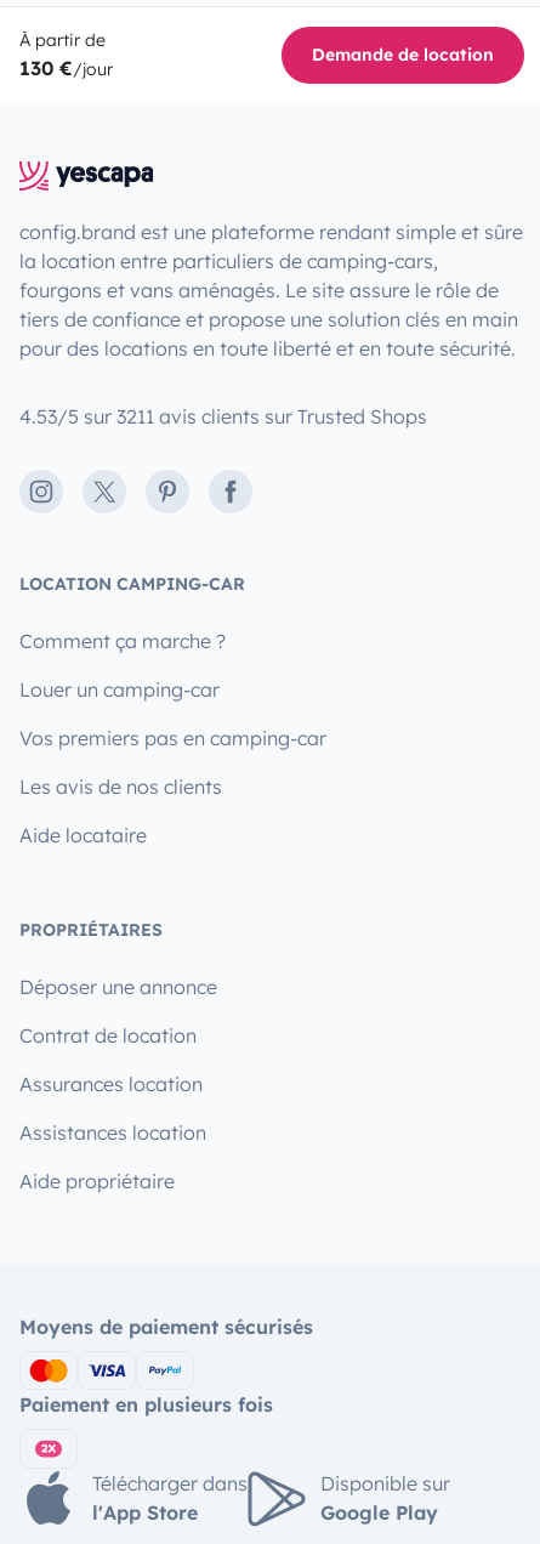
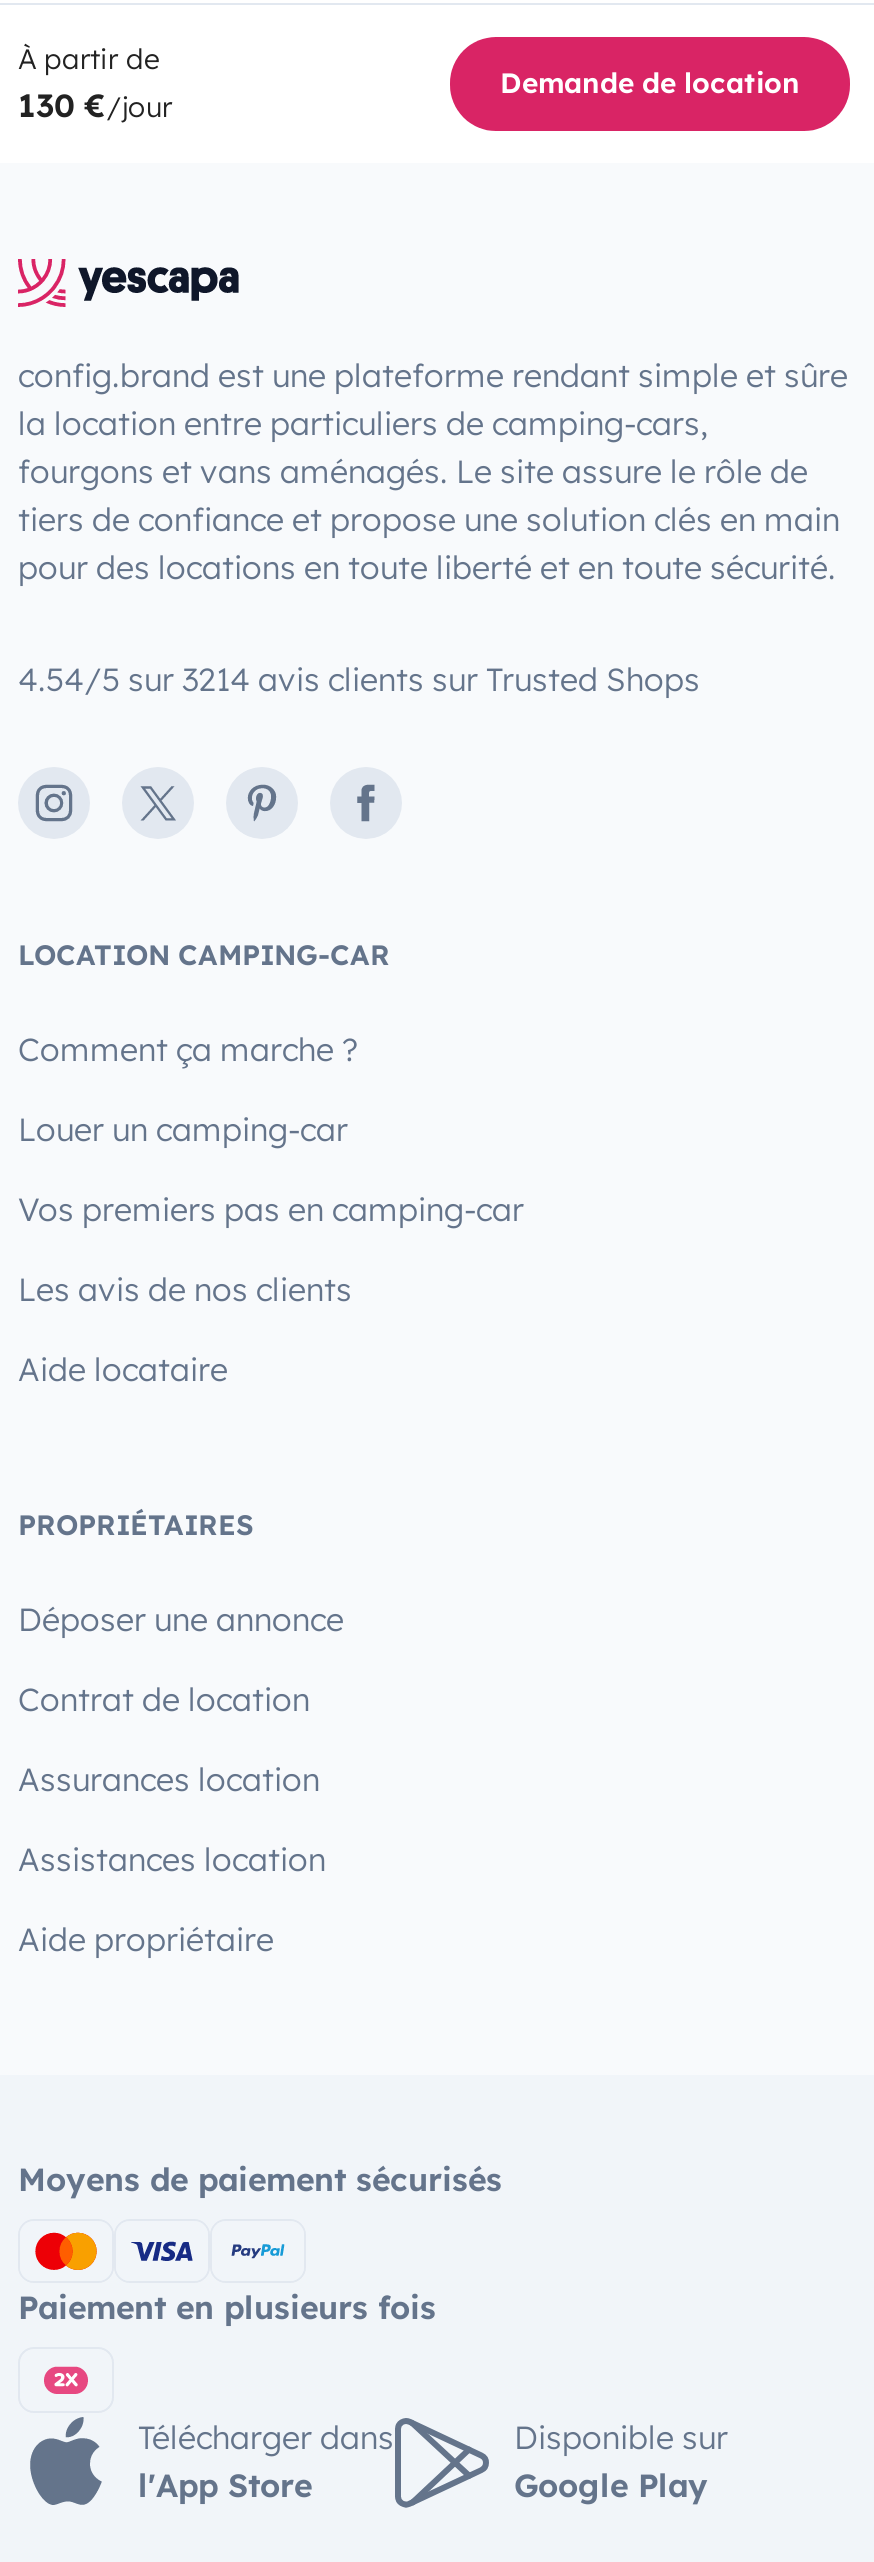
[19,404,427,428] 4.53/5 sur 3211 avis clients sur Trusted Shops -> [18,659,700,699] 4.54/5 sur 3214 avis clients sur Trusted Shops

